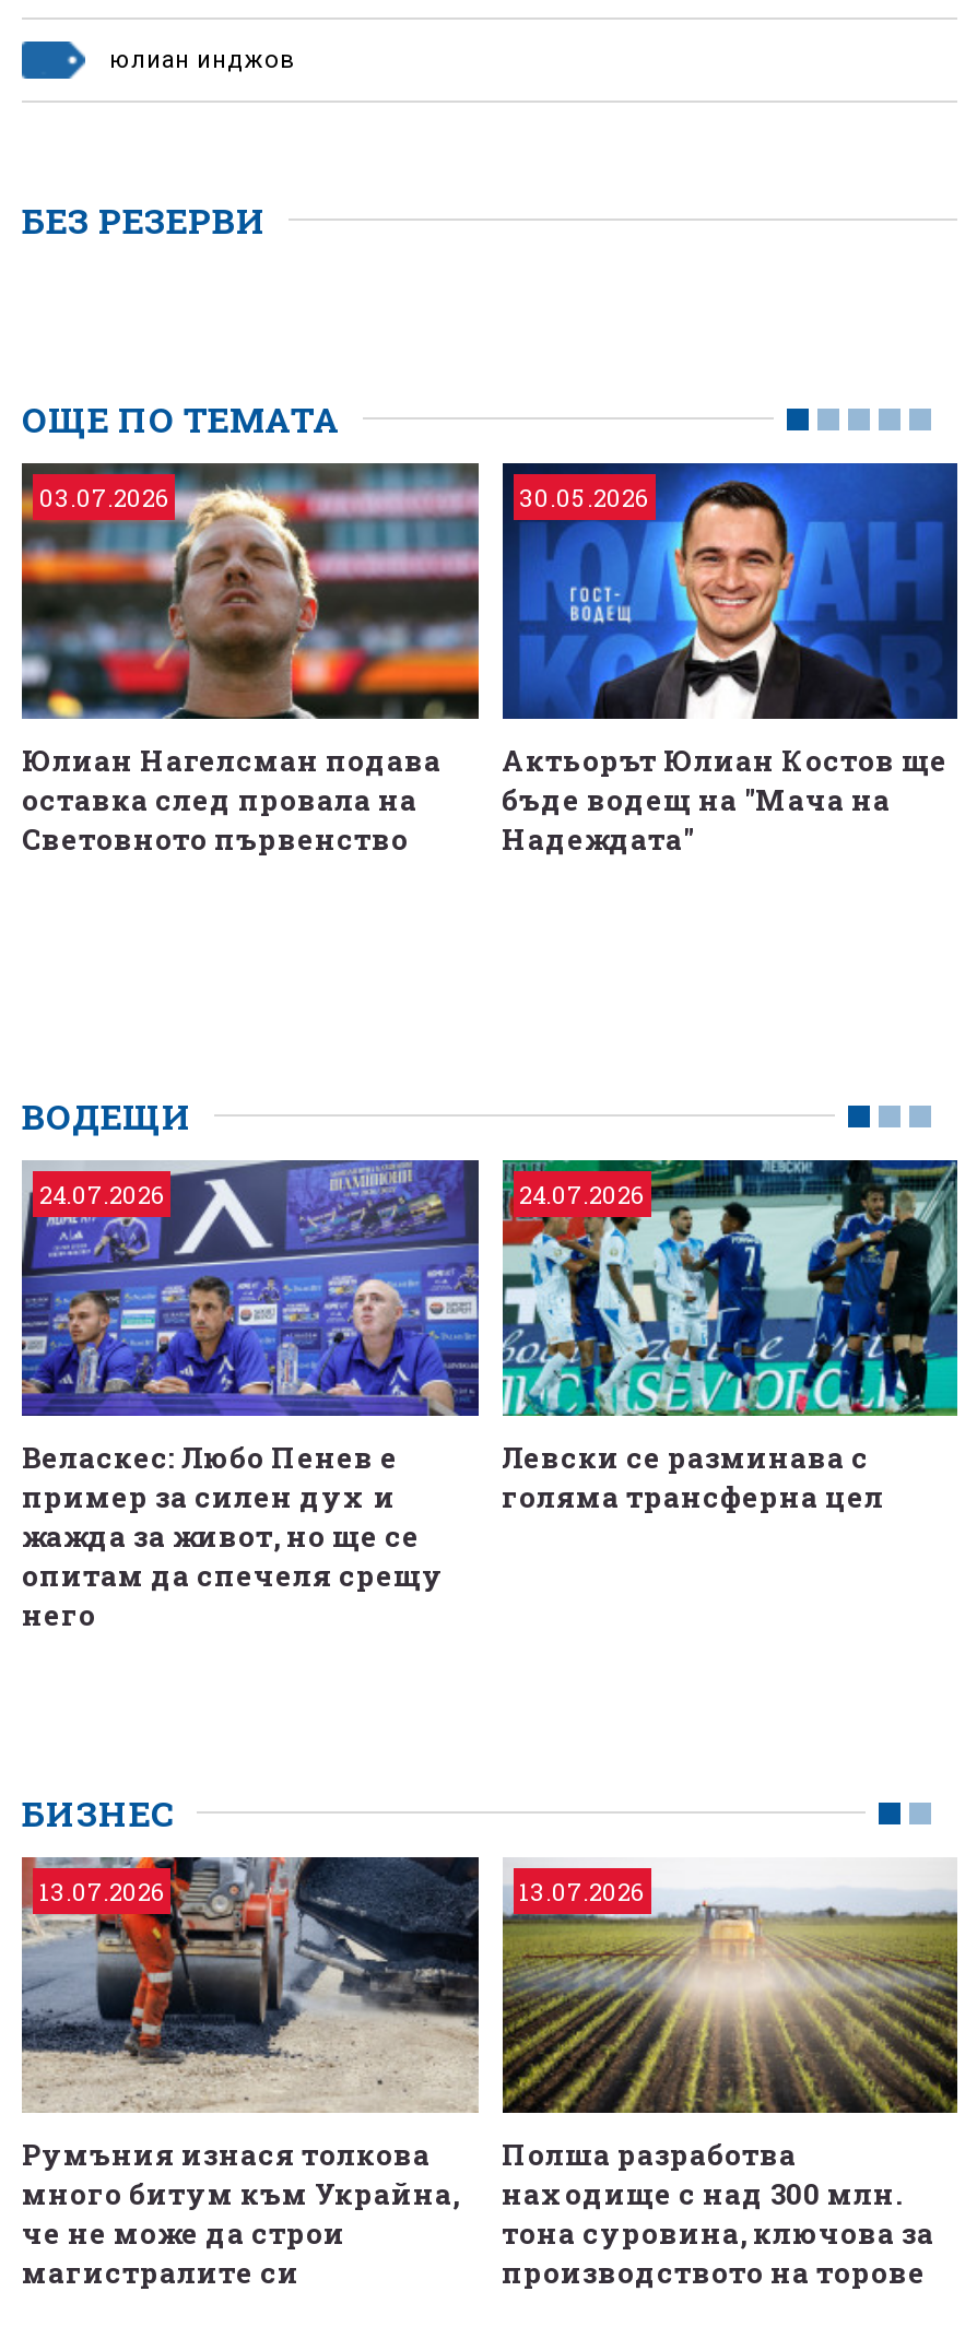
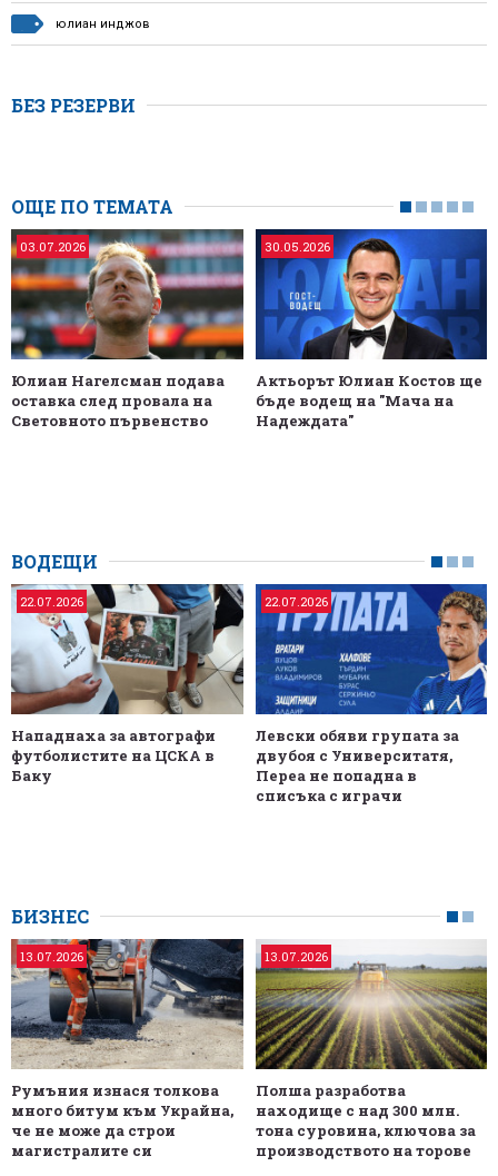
[20,1158,481,1418] [image] | 24.07.2026 -> [10,583,245,715] [image] | 22.07.2026
[501,1158,960,1418] [image] | 24.07.2026 -> [255,583,488,715] [image] | 22.07.2026
[22,1437,444,1634] Веласкес: Любо Пенев е | пример за силен дух и | жажда за живот, но ще се | опитам да спечеля срещу | него -> [11,725,216,785] Нападнаха за автографи | футболистите на ЦСКА в | Баку
[502,1437,884,1516] Левски се разминава с | голяма трансферна цел -> [255,725,459,805] Левски обяви групата за | двубоя с Университатя, | Переа не попадна в | списъка с играчи

